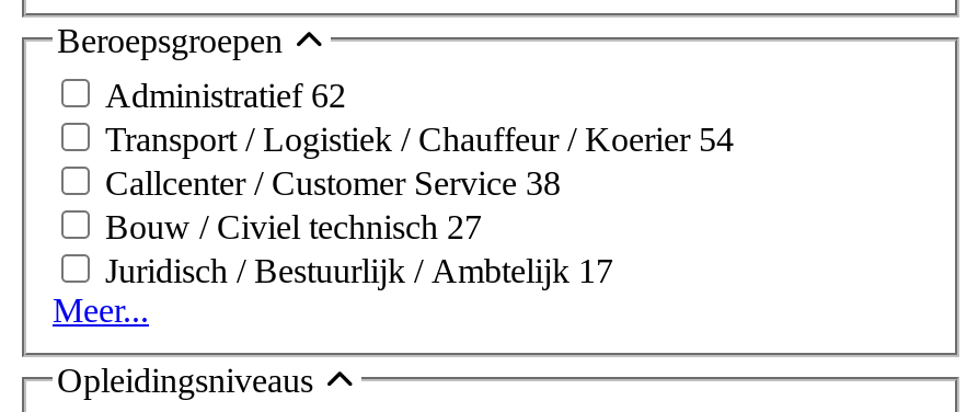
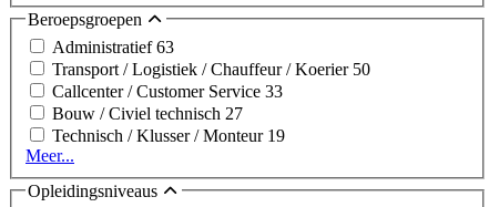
[105,77,346,114] Administratief 62 -> [52,38,174,57] Administratief 63
[105,121,734,158] Transport / Logistiek / Chauffeur / Koerier 54 -> [52,60,370,79] Transport / Logistiek / Chauffeur / Koerier 50
[105,165,561,202] Callcenter / Customer Service 38 -> [52,82,283,101] Callcenter / Customer Service 33
[105,252,613,289] Juridisch / Bestuurlijk / Ambtelijk 17 -> [52,126,285,145] Technisch / Klusser / Monteur 19

